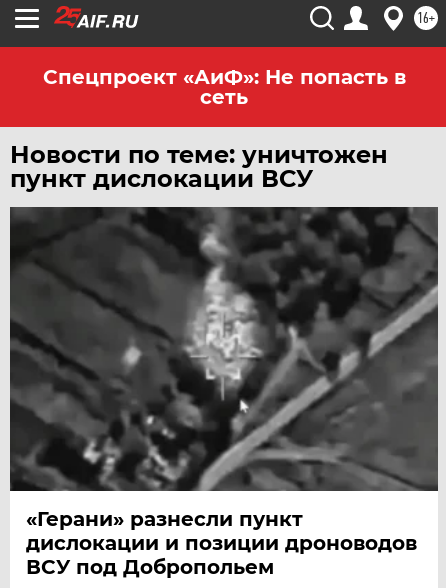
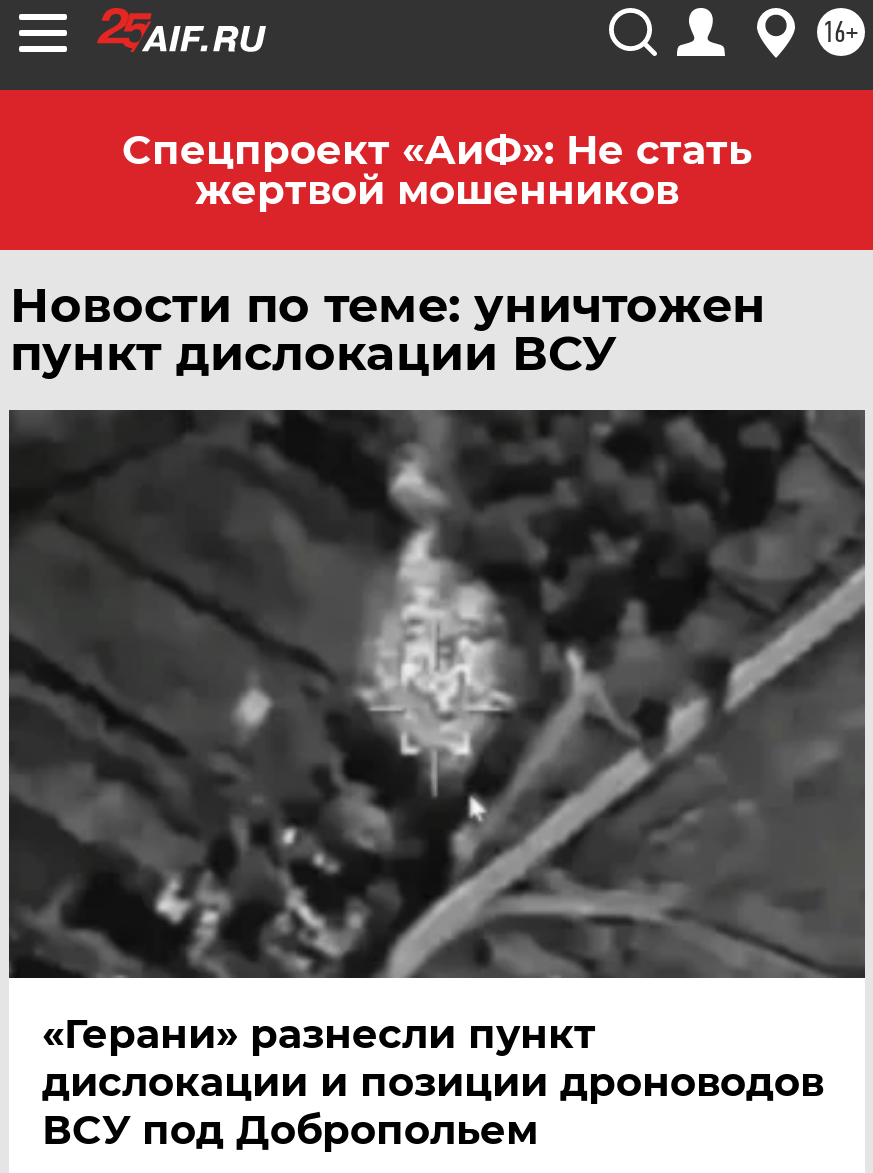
[42,65,405,109] Спецпроект «АиФ»: Не попасть в | сеть -> [122,126,752,214] Спецпроект «АиФ»: Не стать | жертвой мошенников

